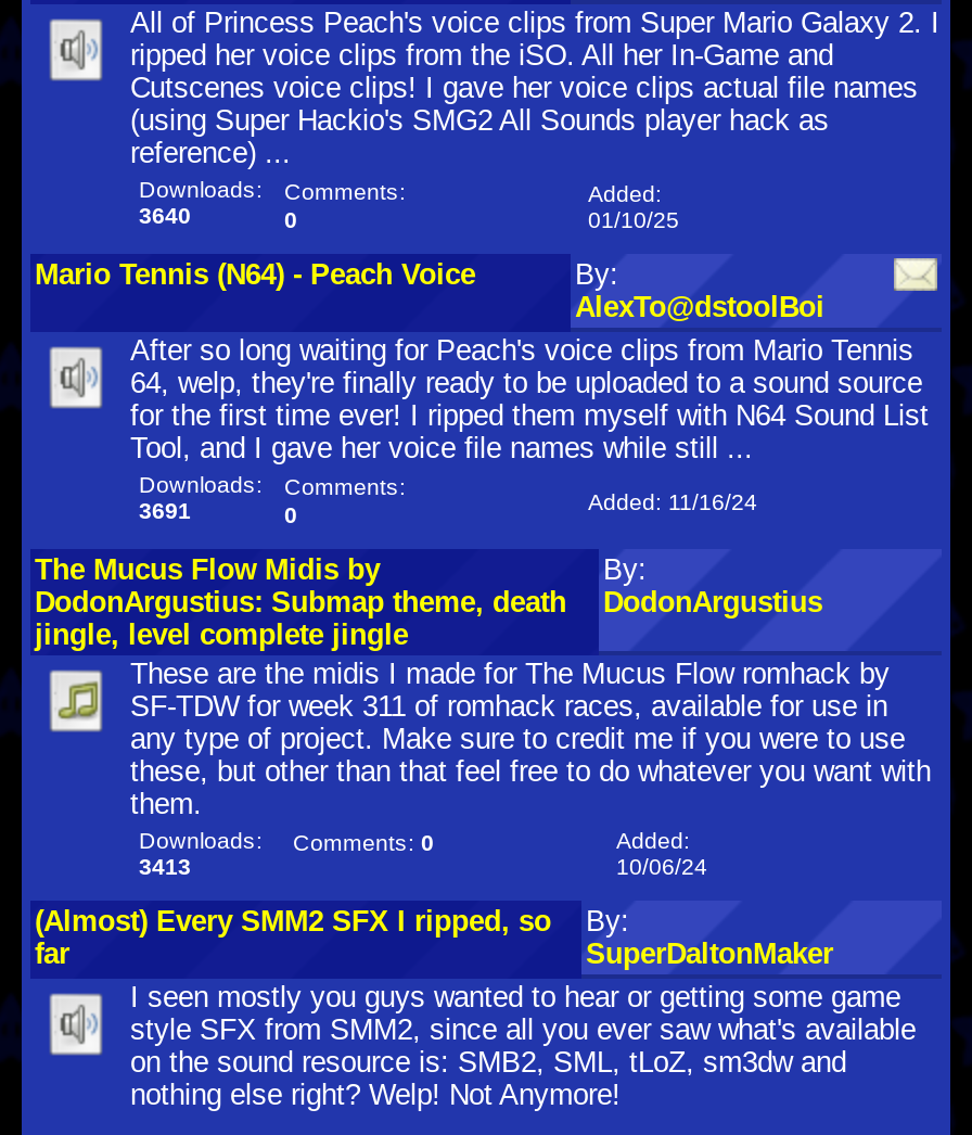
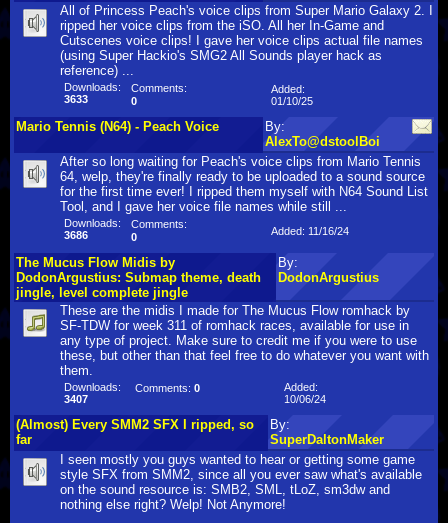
[139,201,191,227] 3640 -> [64,93,88,105] 3633
[139,497,191,523] 3691 -> [64,229,88,241] 3686
[139,852,191,878] 3413 -> [64,393,88,405] 3407

